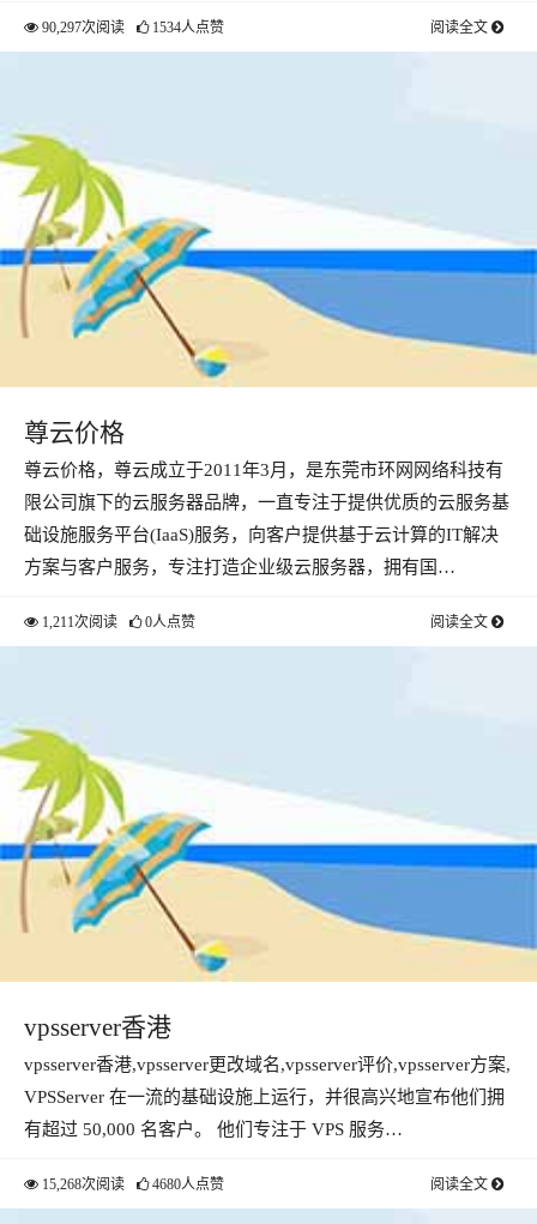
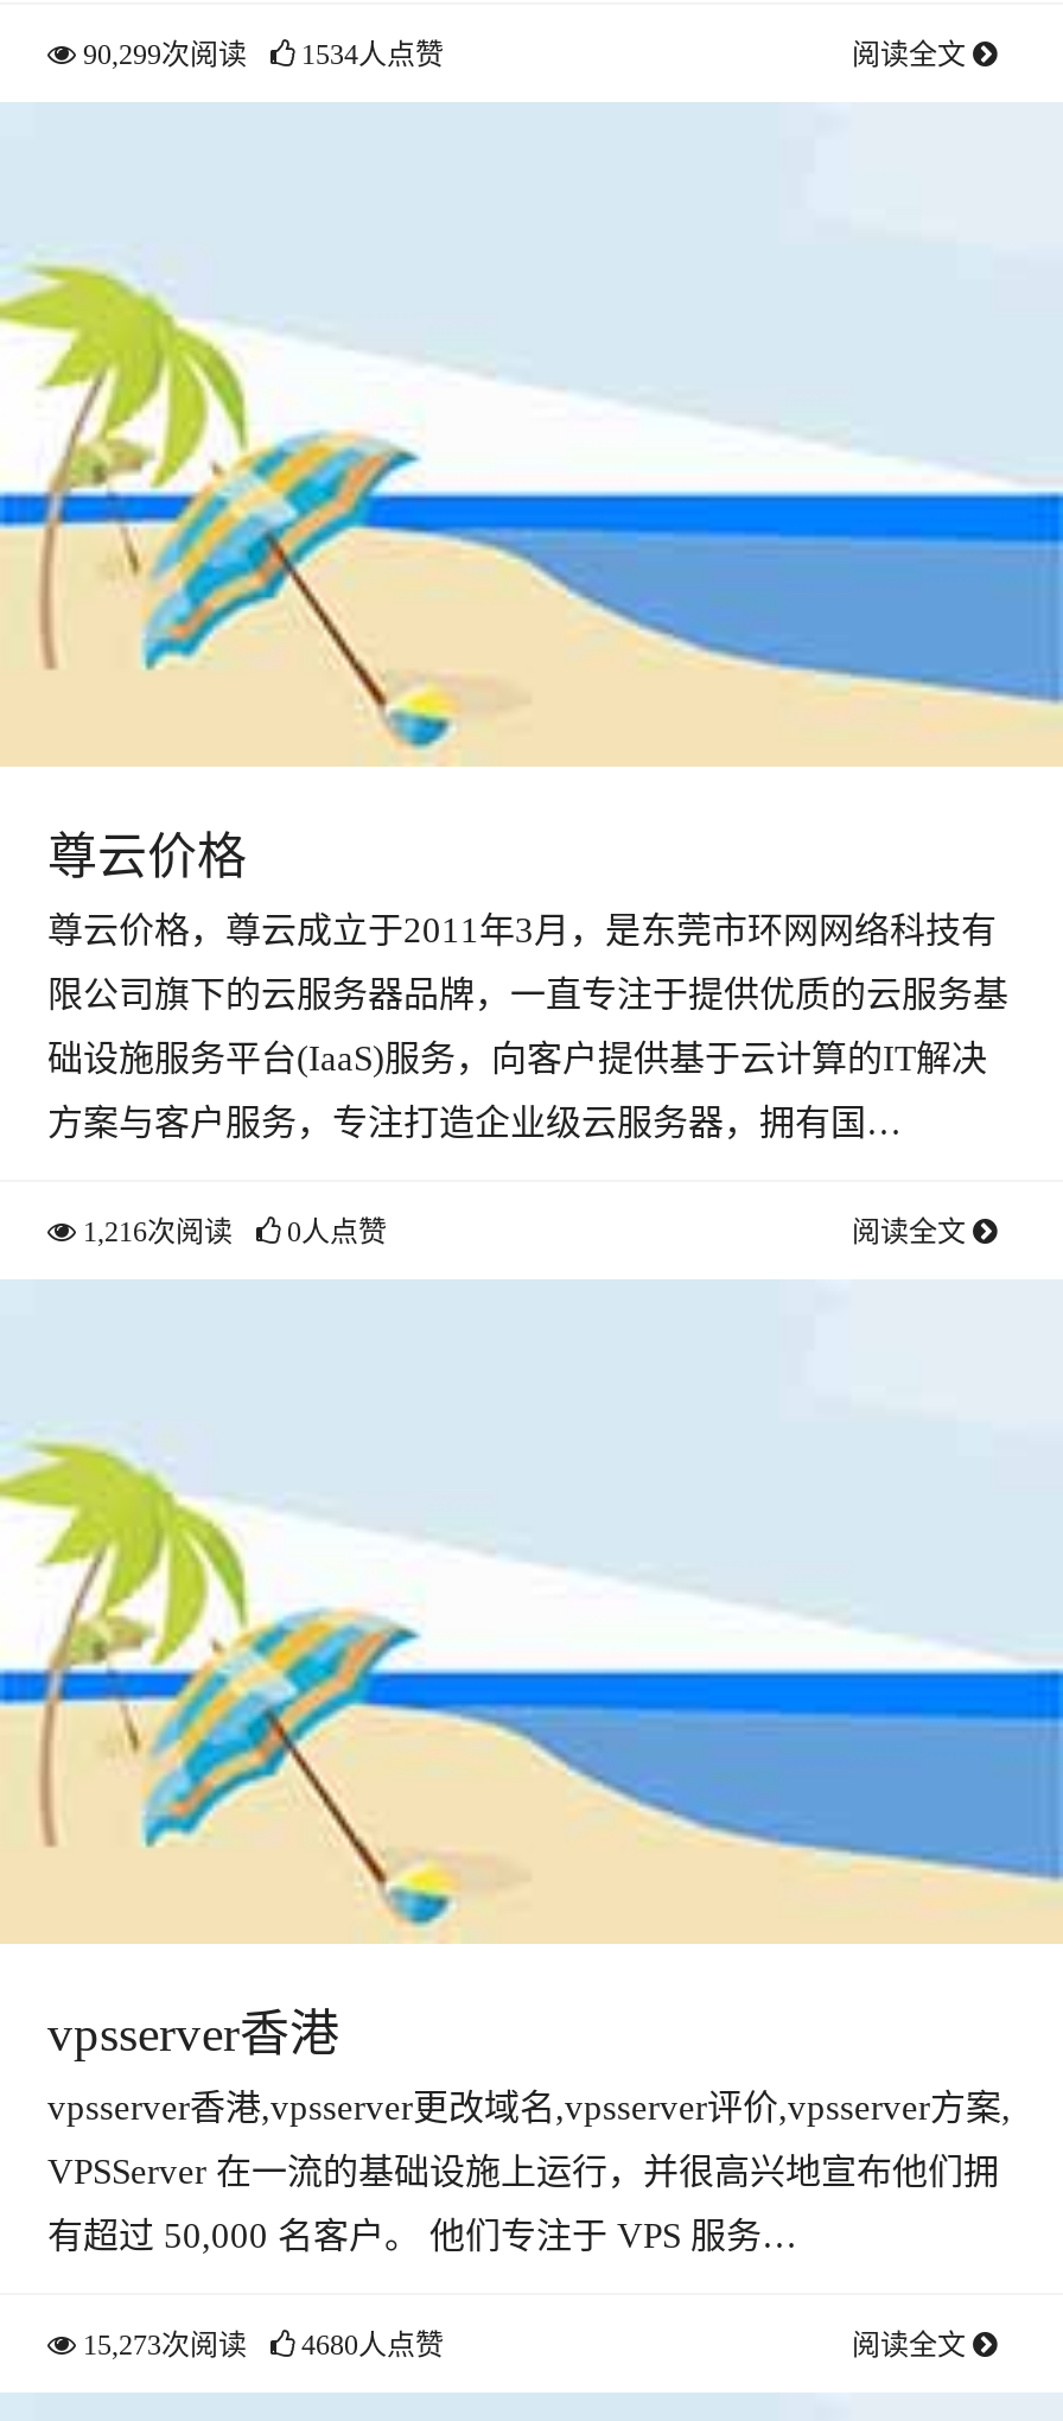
[38,19,224,36] 90,297次阅读 1534人点赞 -> [76,38,444,71] 90,299次阅读 1534人点赞
[38,614,195,631] 1,211次阅读 0人点赞 -> [76,1215,387,1248] 1,216次阅读 0人点赞
[38,1176,224,1193] 15,268次阅读 4680人点赞 -> [76,2328,444,2362] 15,273次阅读 4680人点赞

